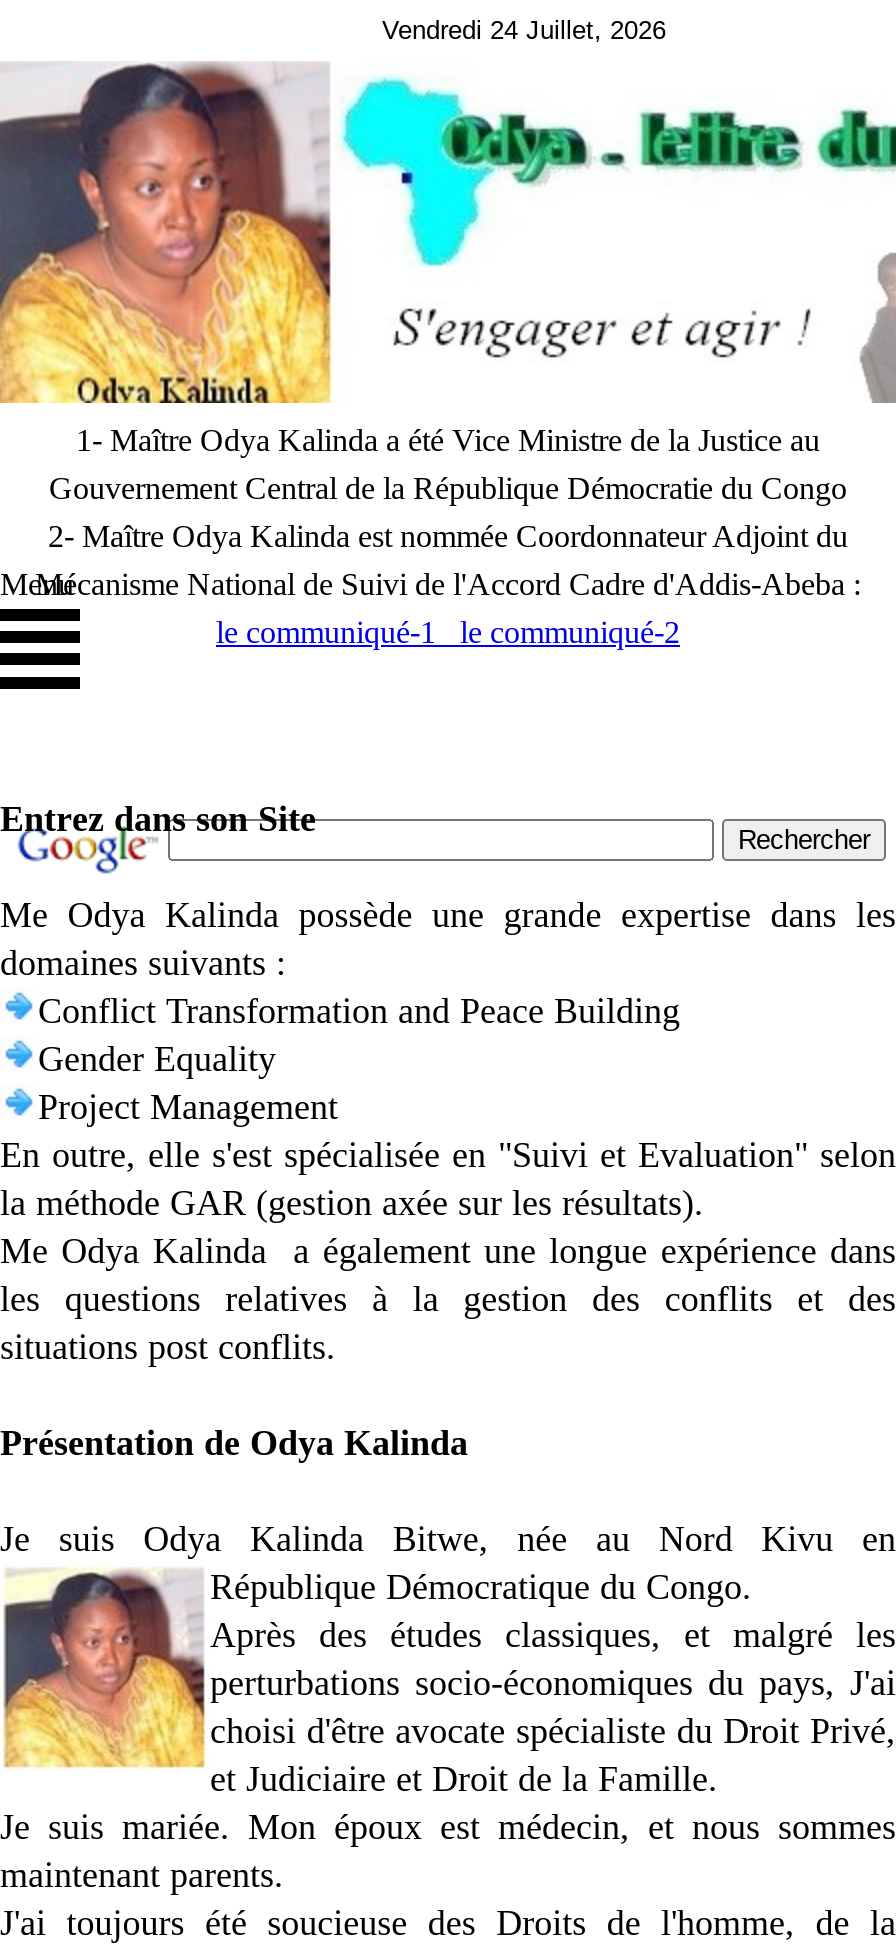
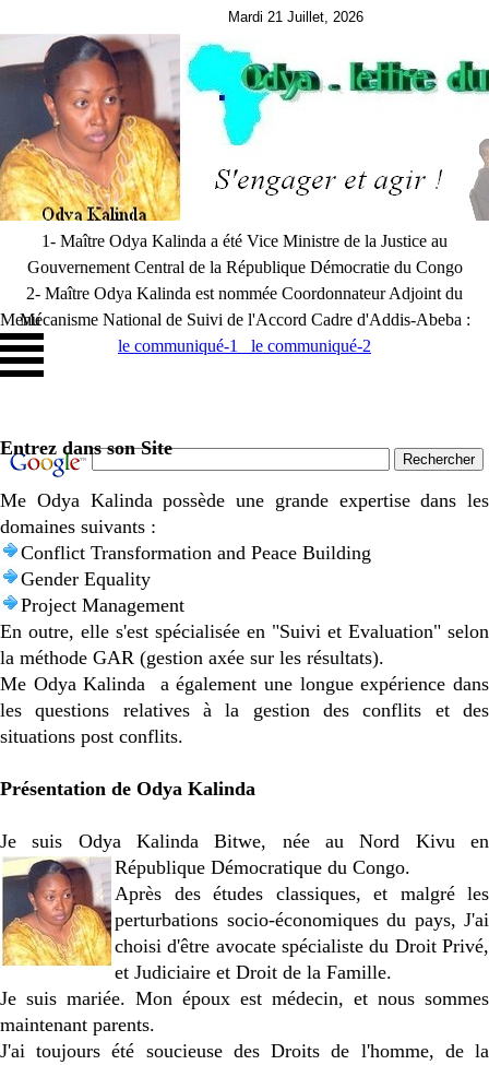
[382,15,666,45] Vendredi 24 Juillet, 2026 -> [228,9,363,25] Mardi 21 Juillet, 2026

